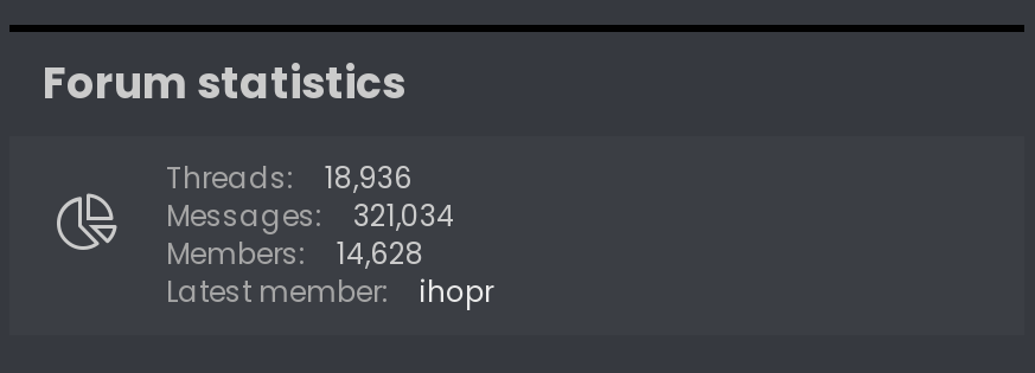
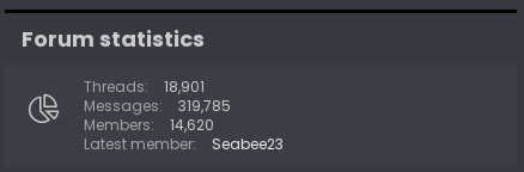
[166,157,413,198] Threads 18,936 -> [84,76,205,97] Threads 18,901
[166,195,455,236] Messages 321,034 -> [84,96,231,116] Messages 319,785
[166,233,424,274] Members 14,628 -> [84,115,214,135] Members 14,620
[420,271,493,311] ihopr -> [212,134,284,154] Seabee23

